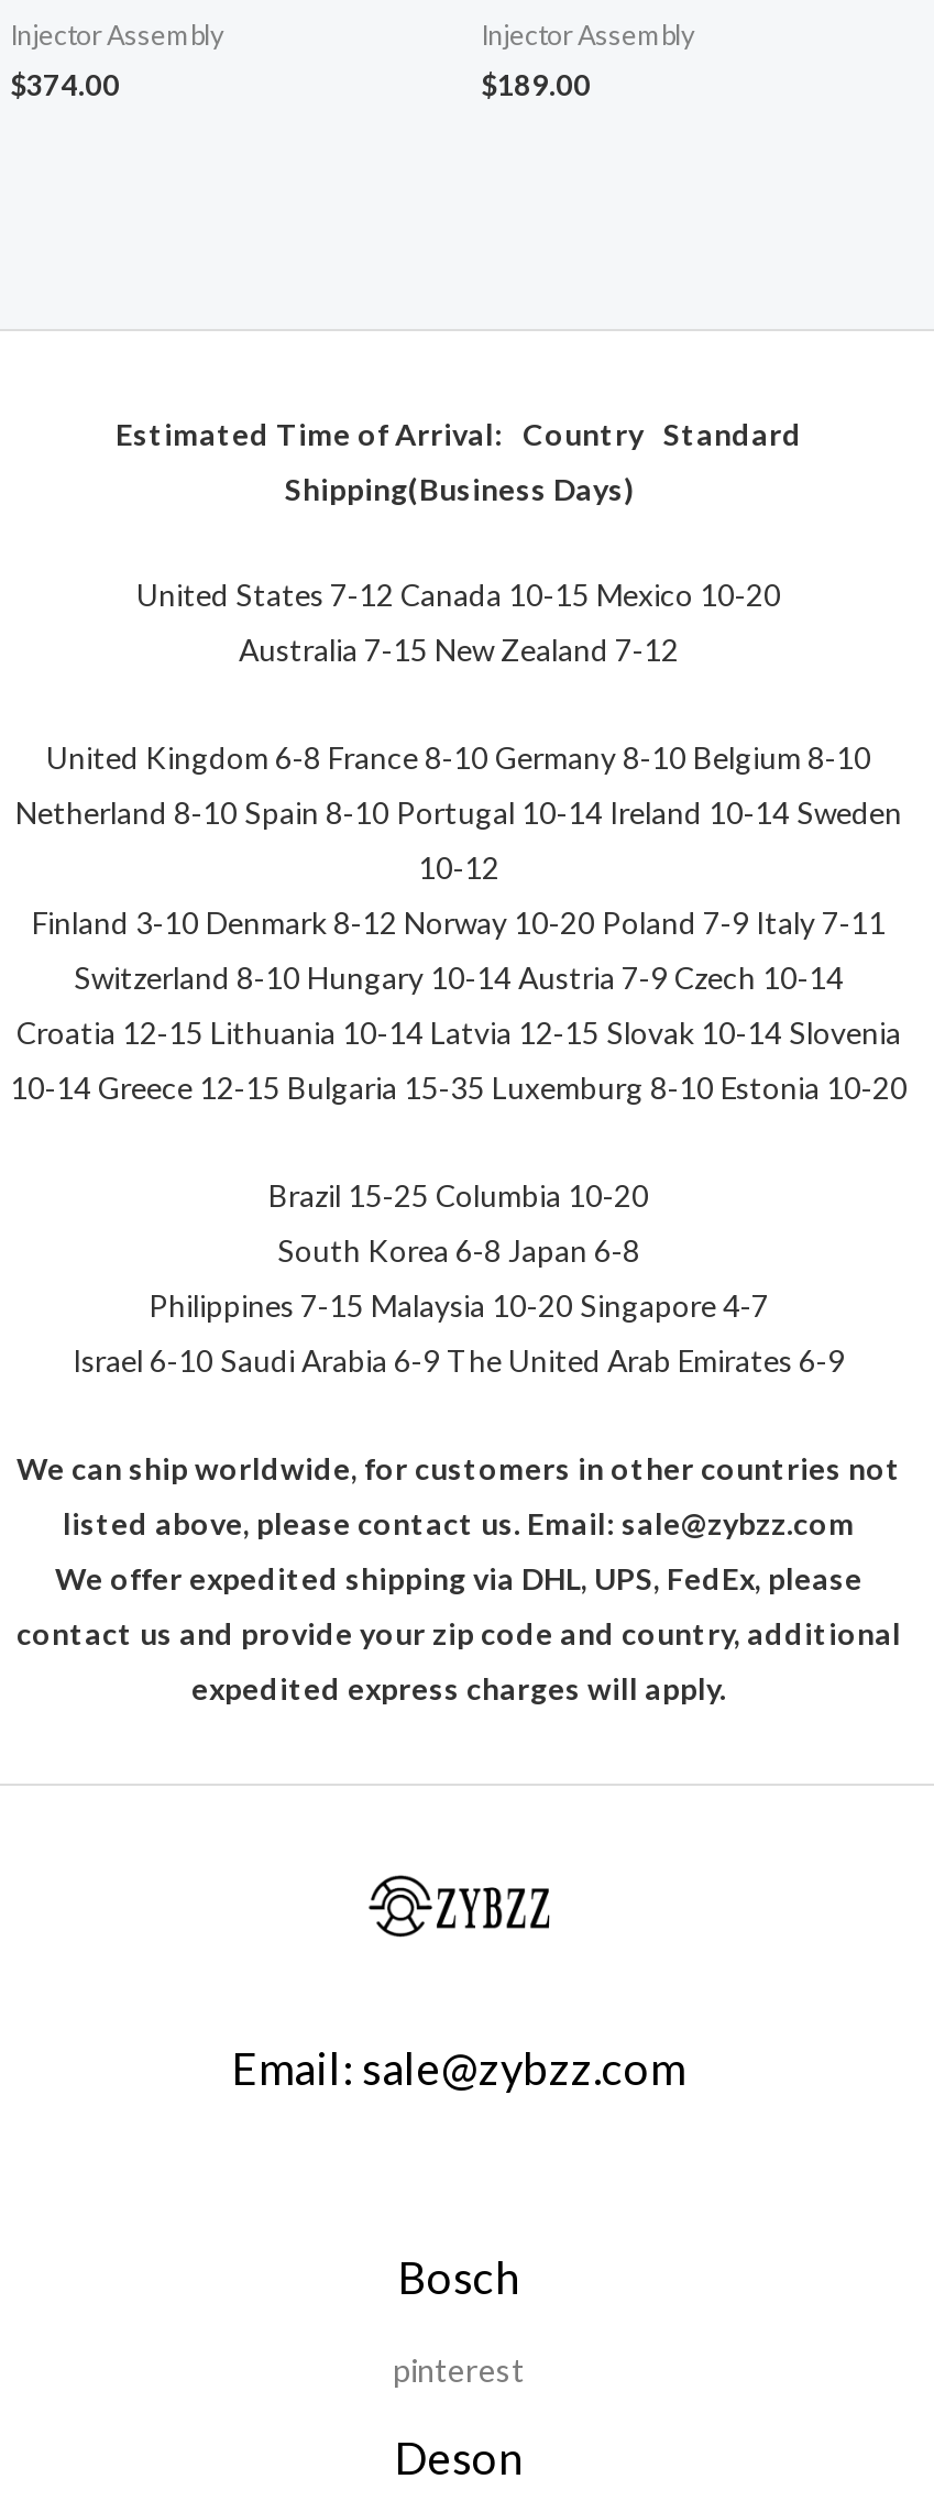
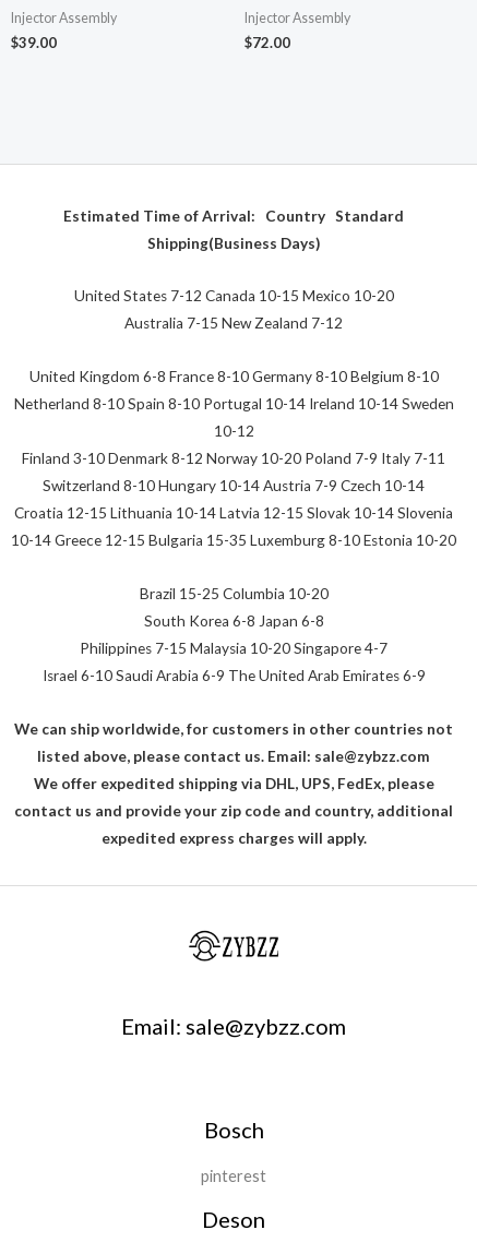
[10,68,120,103] $374.00 -> [11,34,57,52] $39.00
[481,68,591,103] $189.00 -> [245,34,290,52] $72.00

